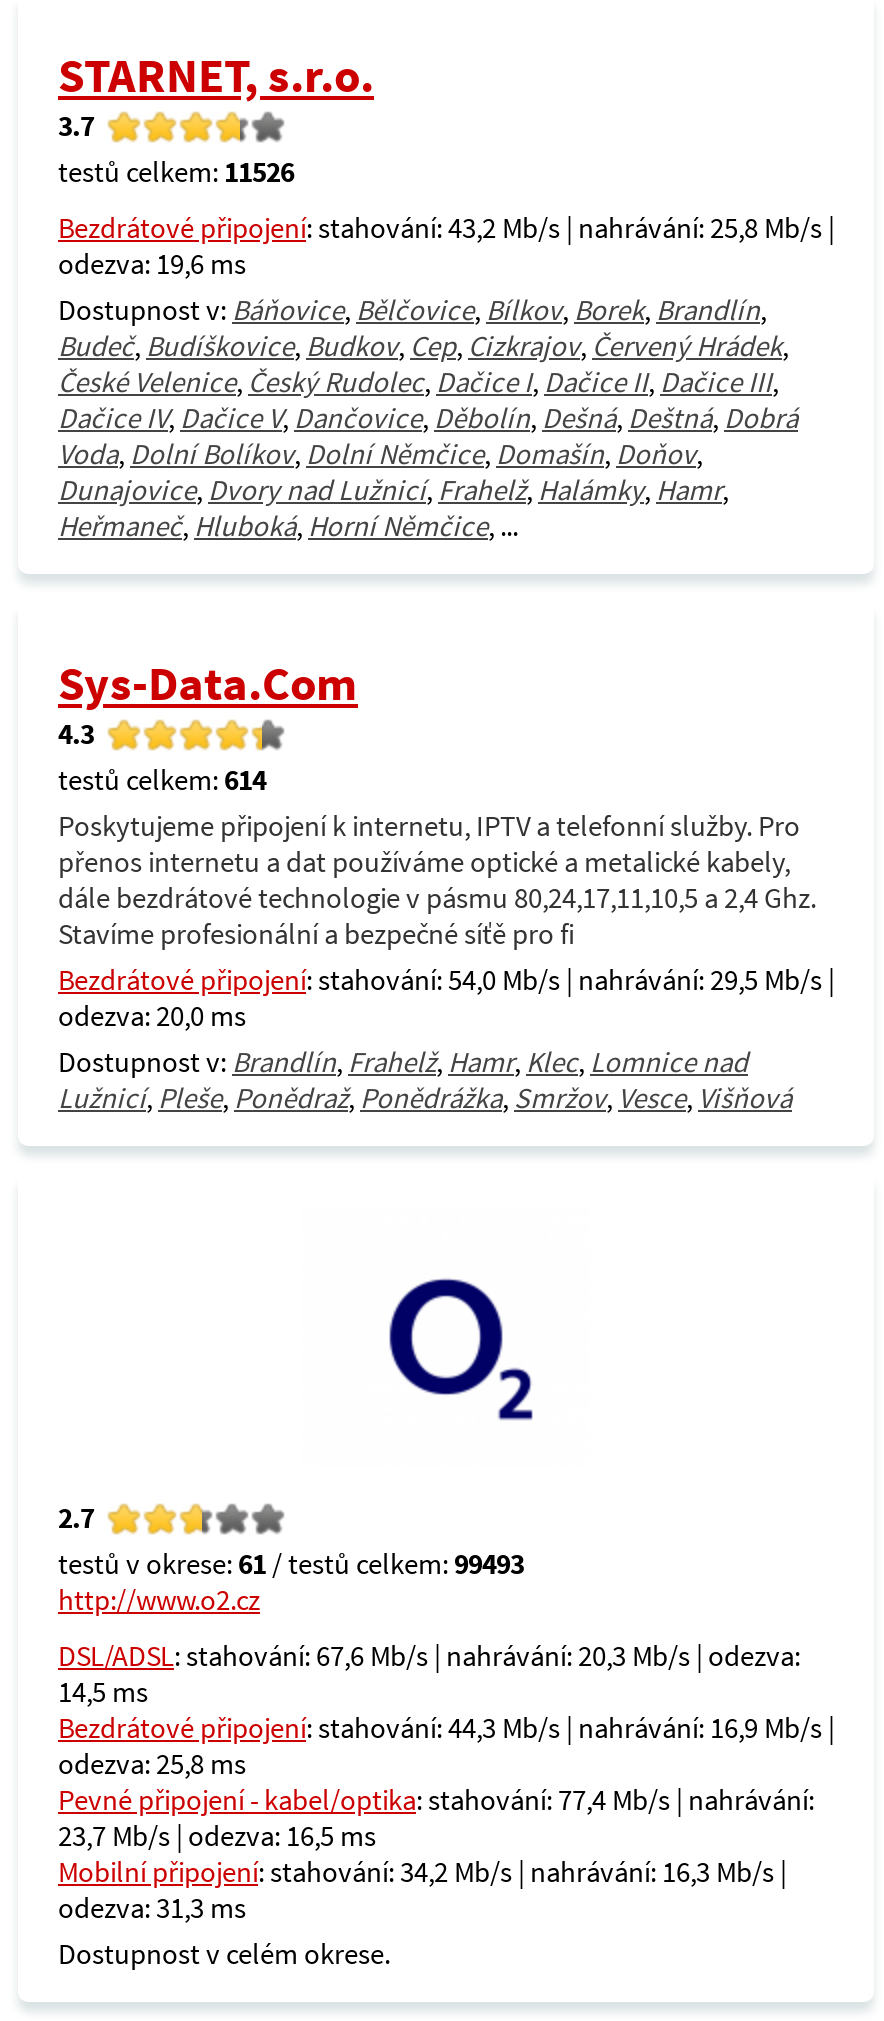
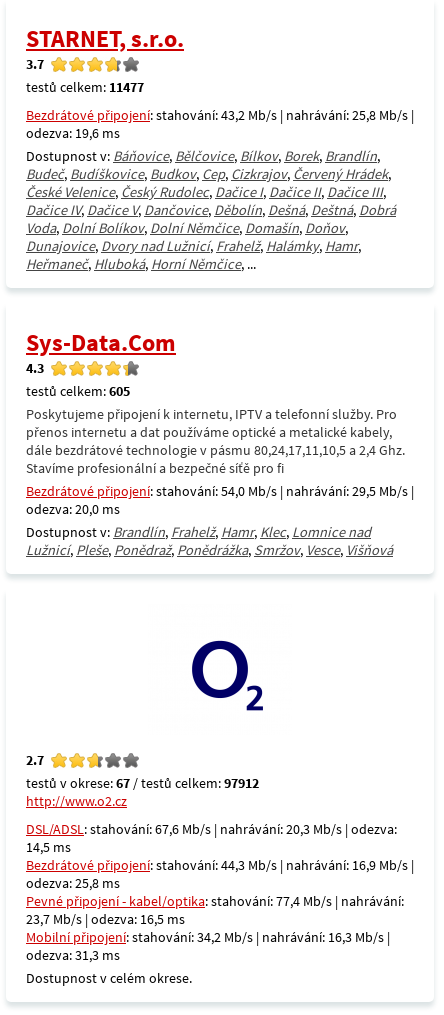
[58,154,294,190] testů celkem: 11526 -> [26,78,144,96] testů celkem: 11477
[58,762,266,798] testů celkem: 614 -> [26,382,130,400] testů celkem: 605
[58,1546,524,1582] testů v okrese: 61 / testů celkem: 99493 -> [26,774,259,792] testů v okrese: 67 / testů celkem: 97912

